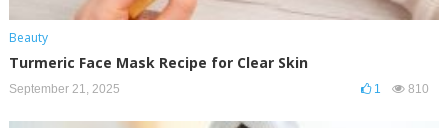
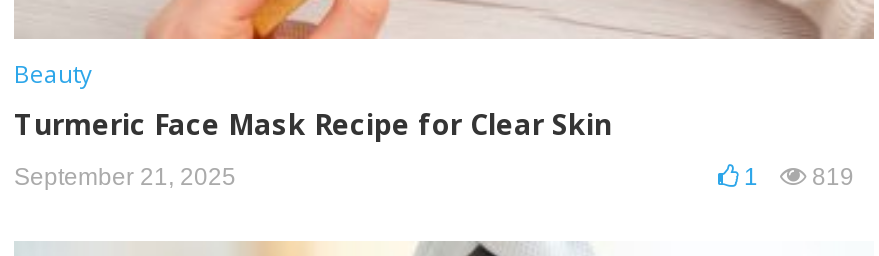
[374,81,429,95] 1 810 -> [744,163,854,191] 1 819

